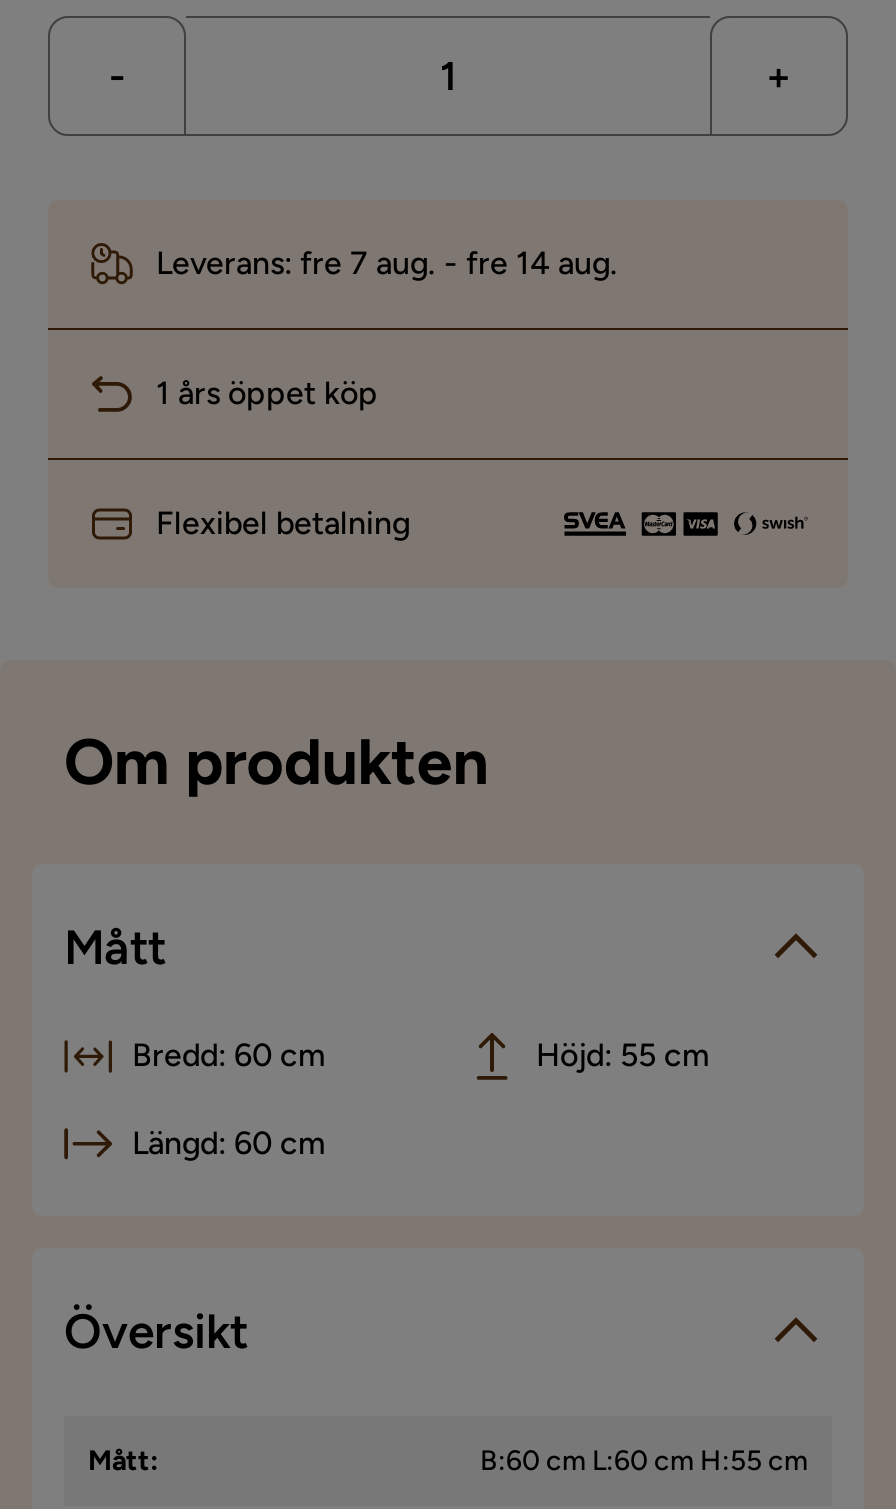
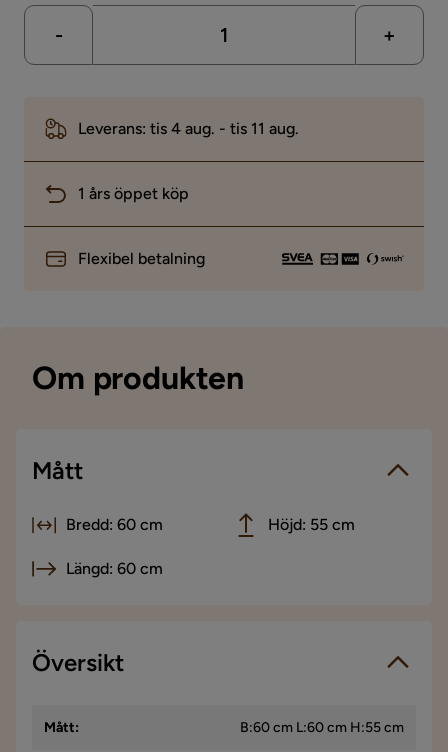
[156,244,618,282] Leverans: fre 7 aug. - fre 14 aug. -> [78,119,299,138] Leverans: tis 4 aug. - tis 11 aug.

